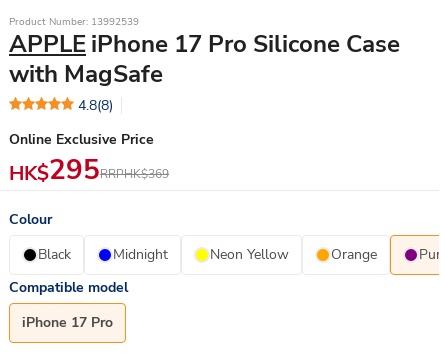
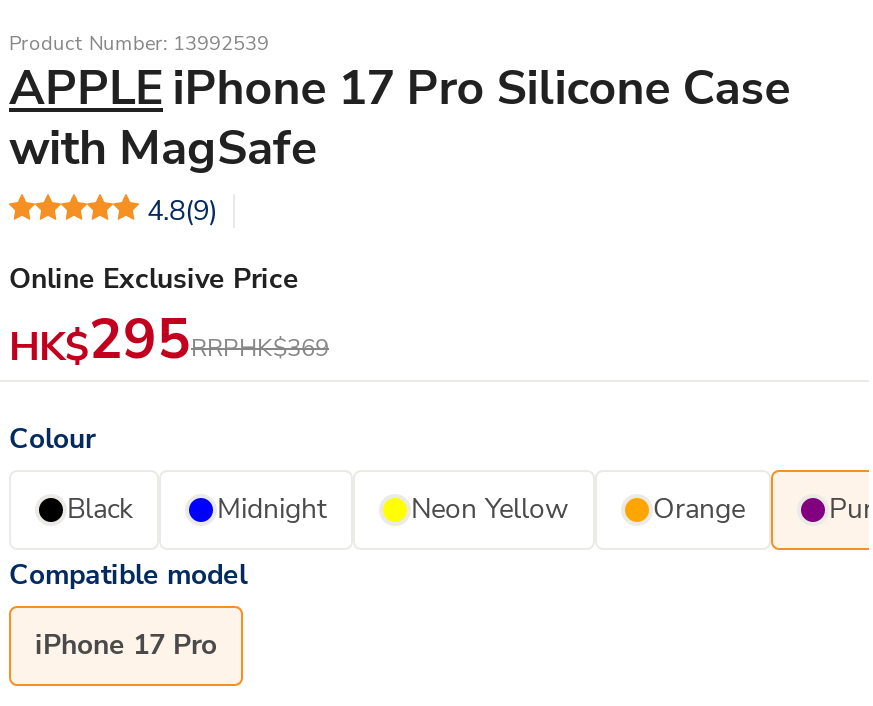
[78,96,113,115] 4.8(8) -> [147,192,217,230] 4.8(9)

